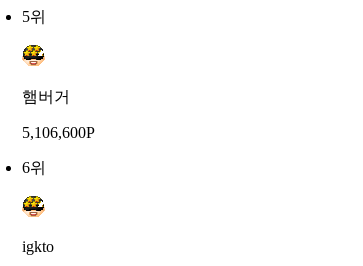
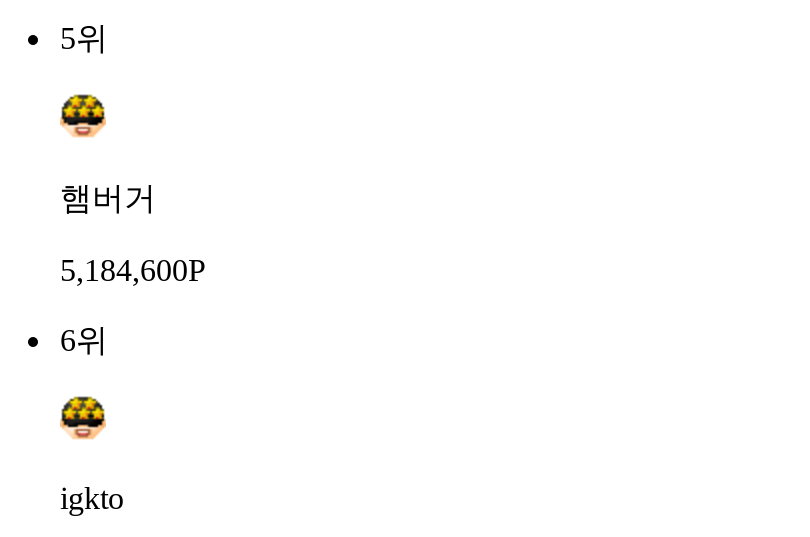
[22,124,95,141] 5,106,600P -> [60,254,206,288] 5,184,600P

